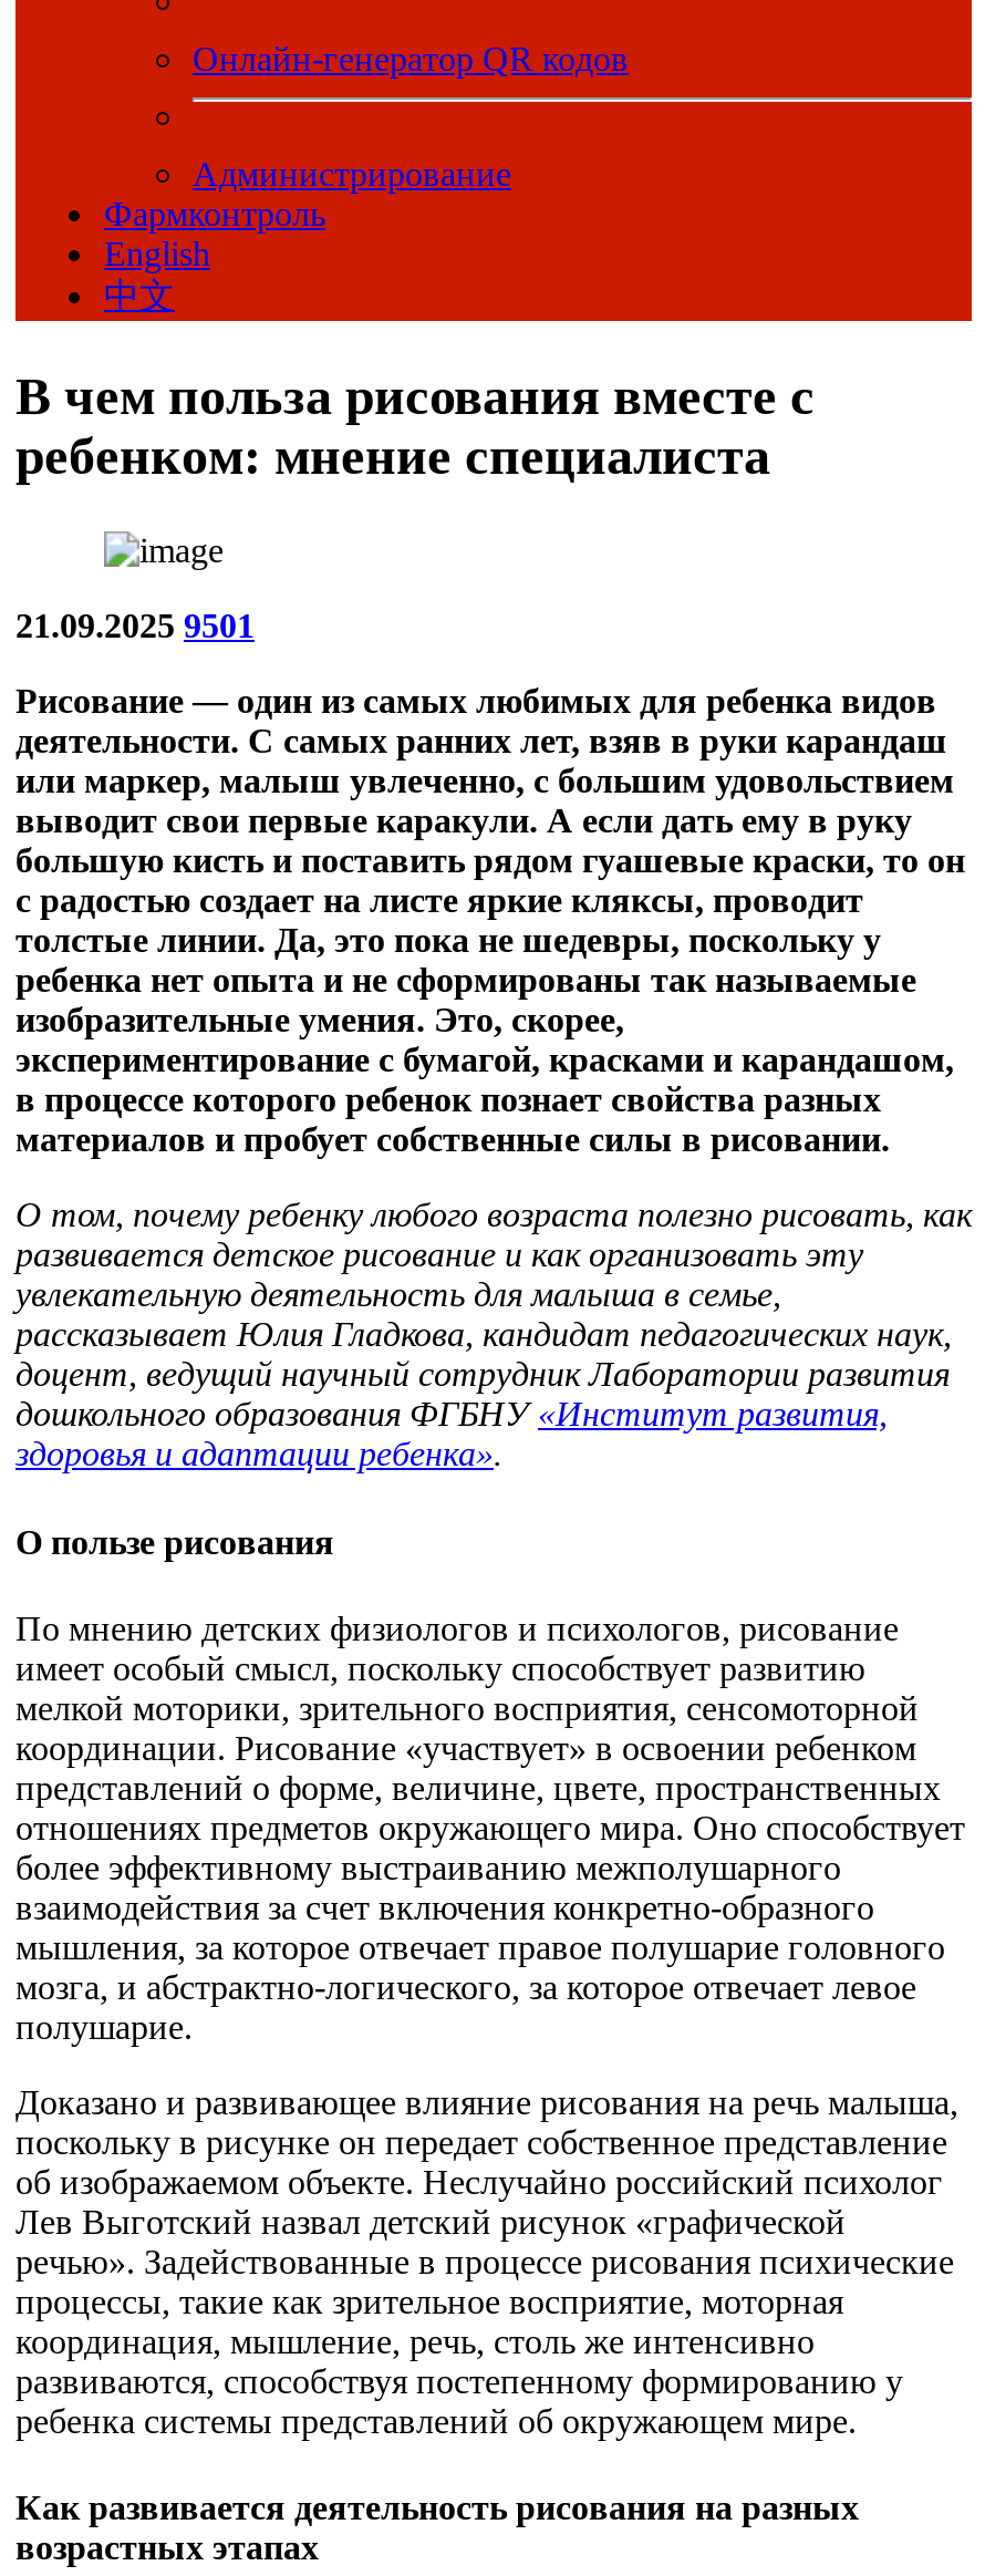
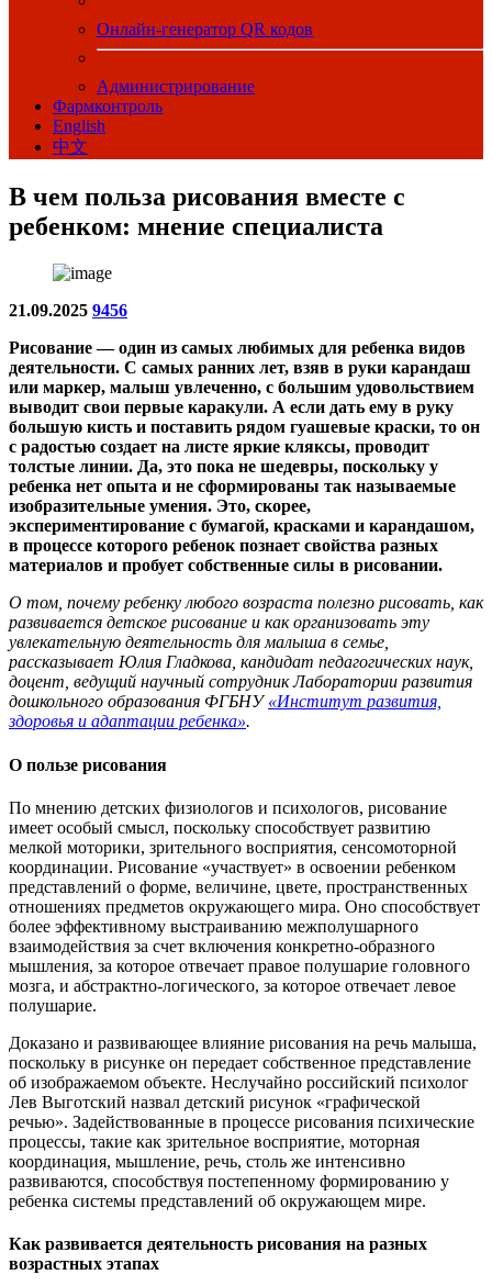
[15,607,255,645] 21.09.2025 9501 -> [9,301,127,320] 21.09.2025 9456

